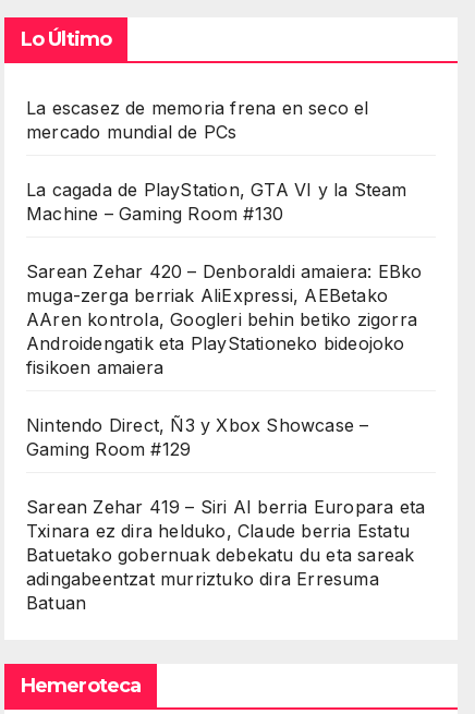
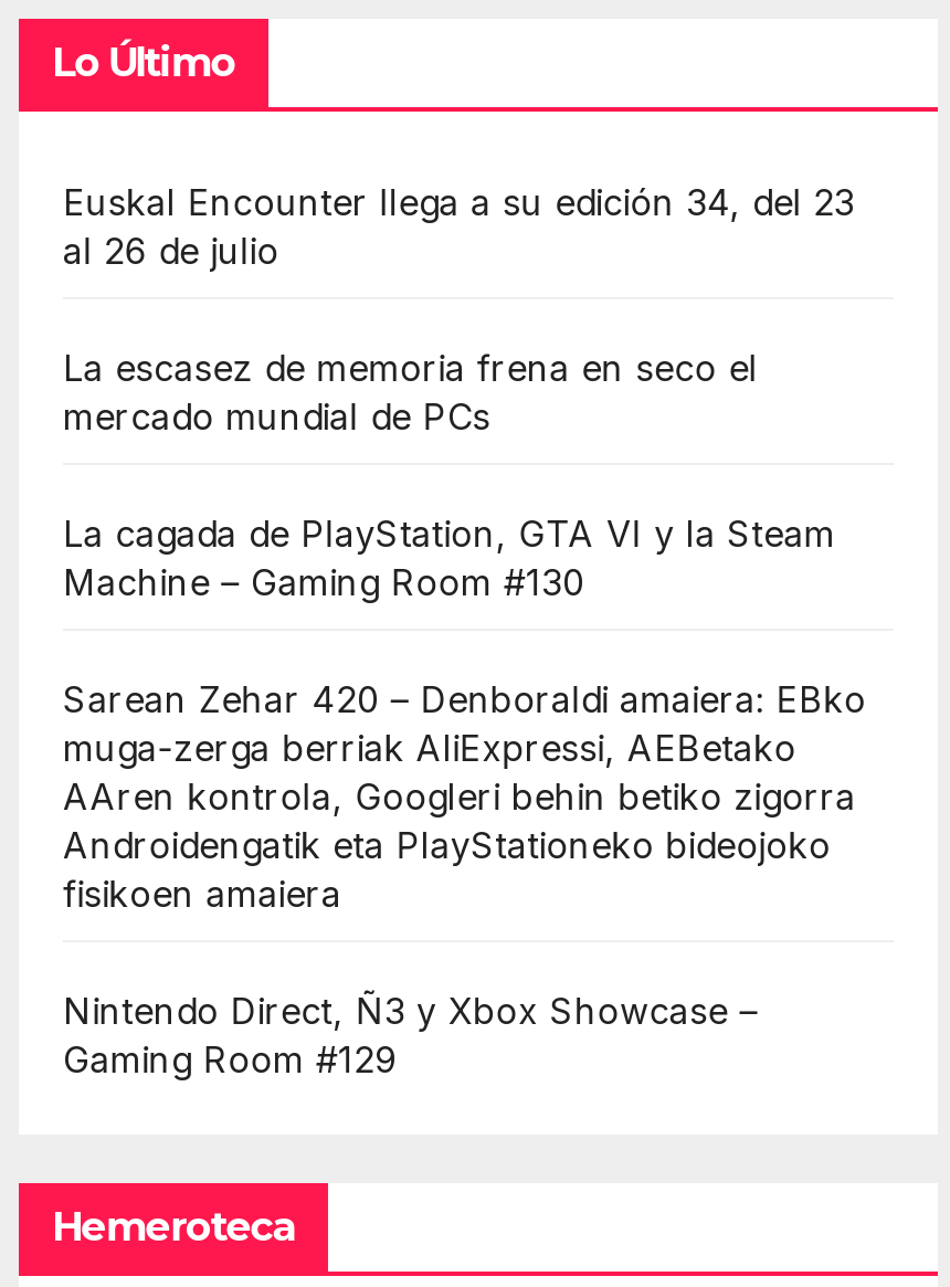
none -> [63,180,854,273] Euskal Encounter llega a su edición 34, del 23 | al 26 de julio
moved [26,97,422,460] -> [63,346,866,1081]: La escasez de memoria frena en seco el | mercado mundial de PCs | La cagada de PlayStation, GTA VI y la Steam | ... | Nintendo Direct, Ñ3 y Xbox Showcase – | Gaming Room #129
[26,496,425,614] Sarean Zehar 419 – Siri AI berria Europara eta | Txinara ez dira helduko, Claude berria Estatu | Batuetako gobernuak debekatu du eta sareak | adingabeentzat murriztuko dira Erresuma | Batuan -> none

